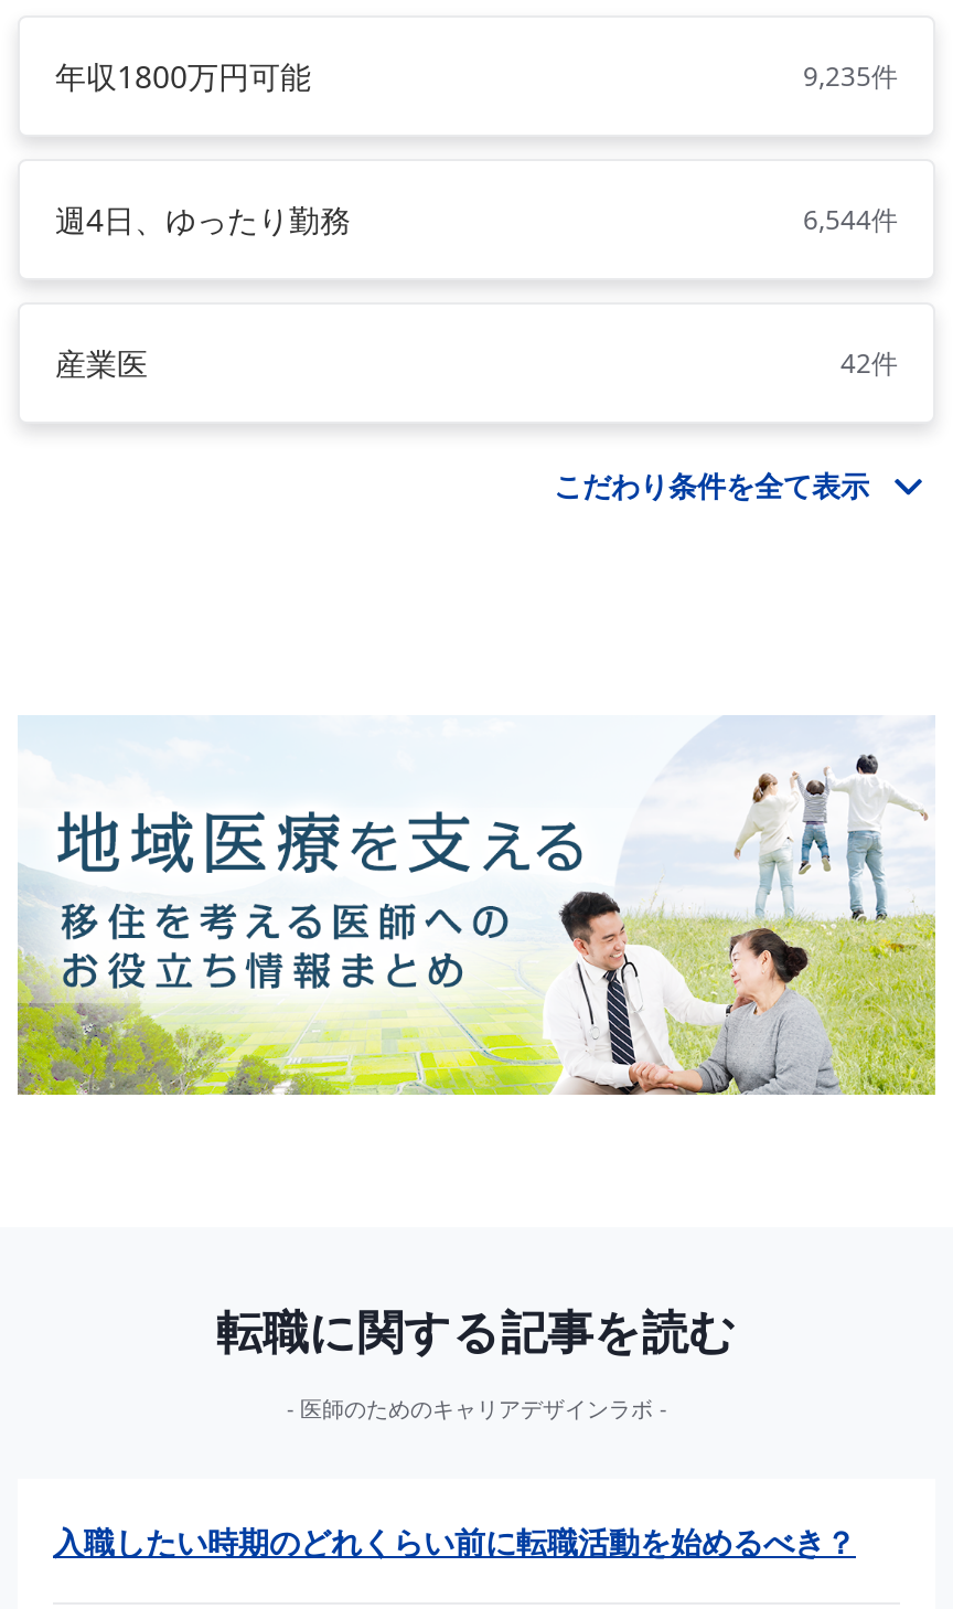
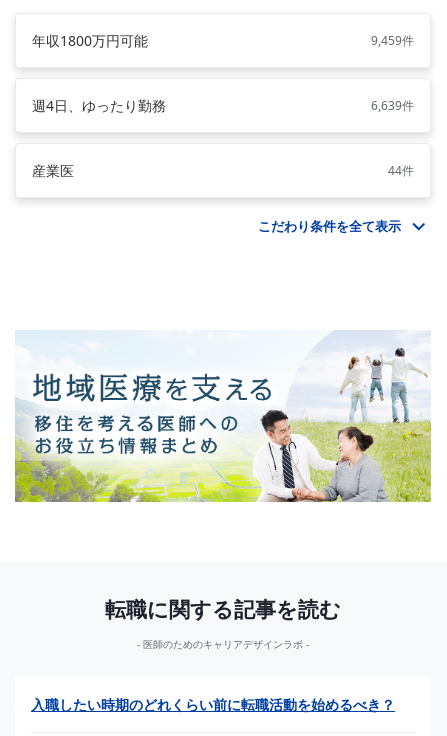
[803,57,898,94] 9,235件 -> [371,32,414,49] 9,459件
[803,200,898,238] 6,544件 -> [371,97,414,114] 6,639件
[840,344,898,381] 42件 -> [388,162,414,179] 44件

